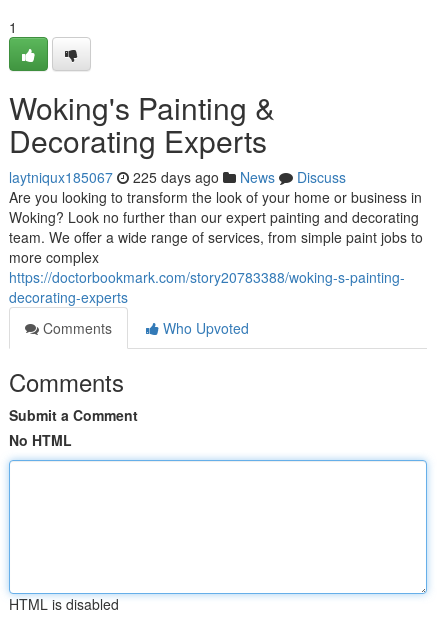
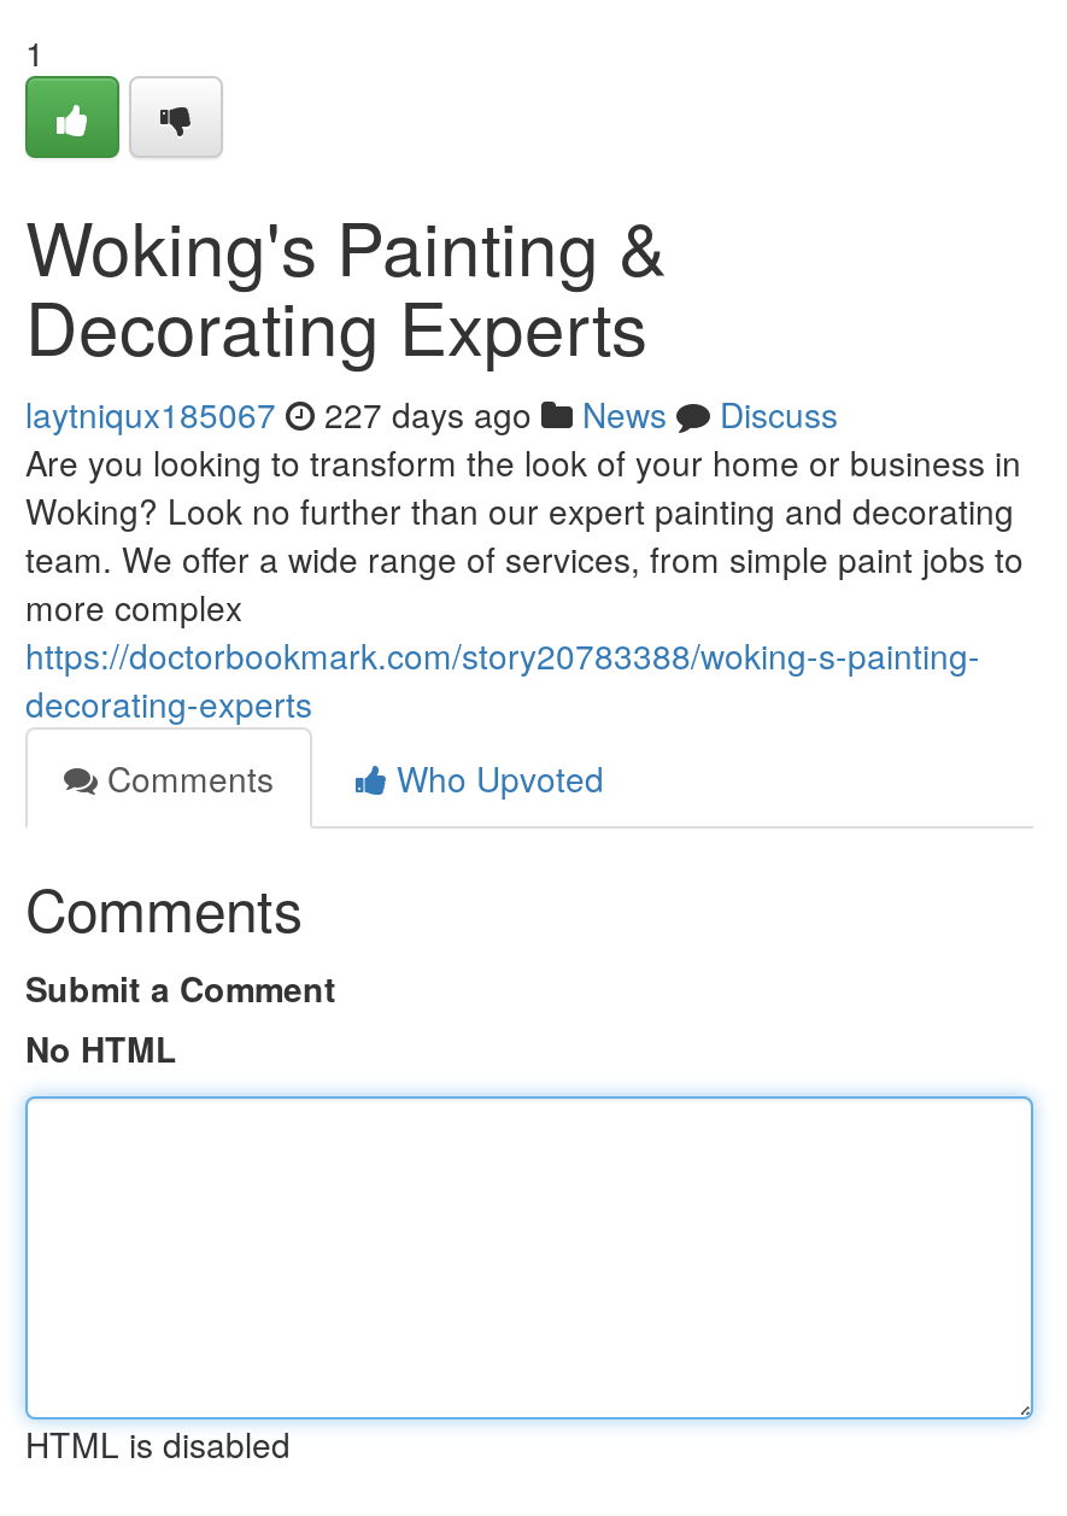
[9,167,346,187] laytniqux185067 225 days ago News Discuss -> [25,390,838,438] laytniqux185067 227 days ago News Discuss

